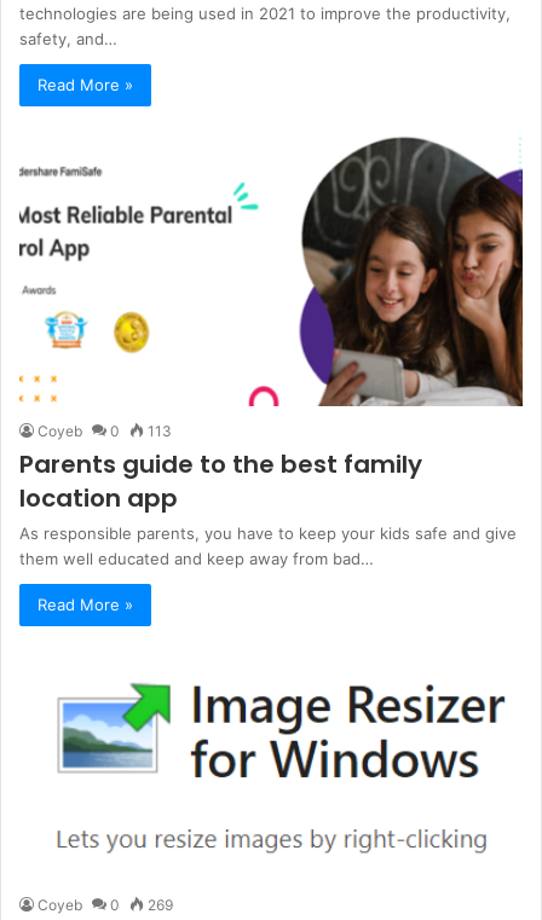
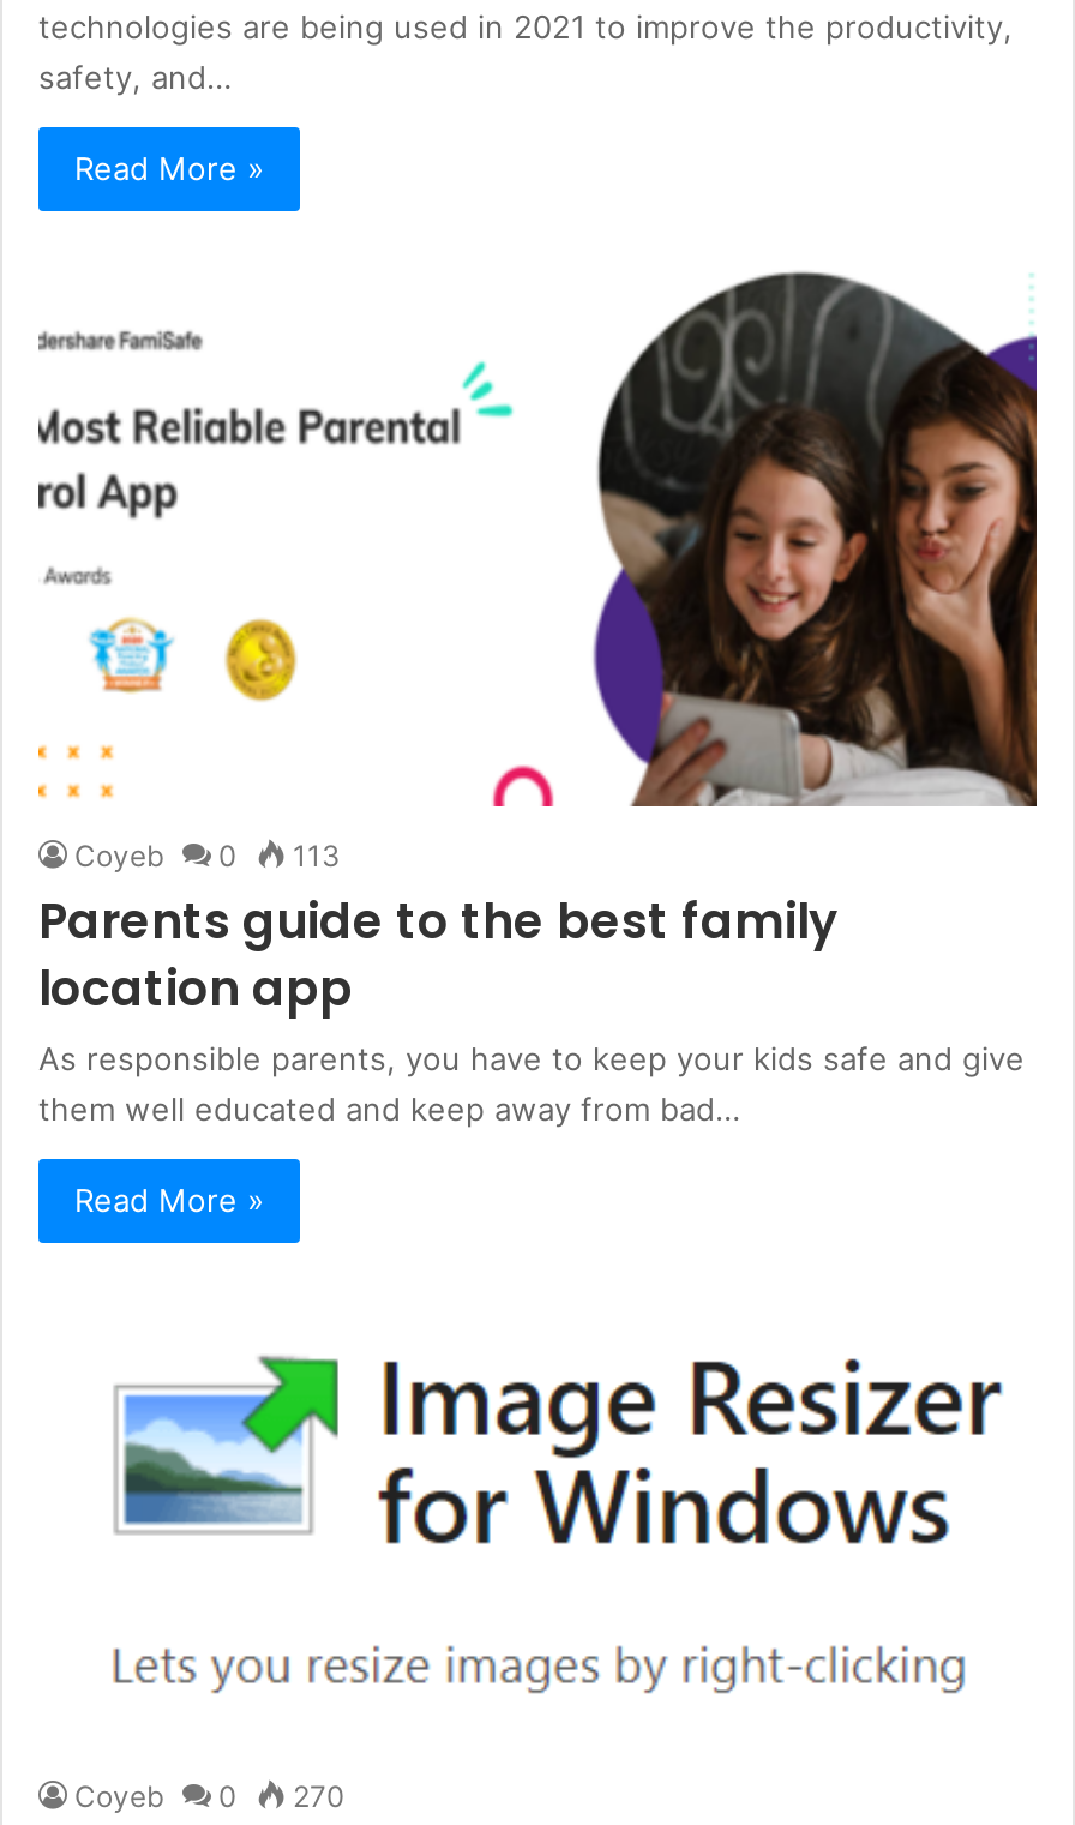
[38,896,173,914] Coyeb 0 269 -> [74,1778,346,1814] Coyeb 0 270

